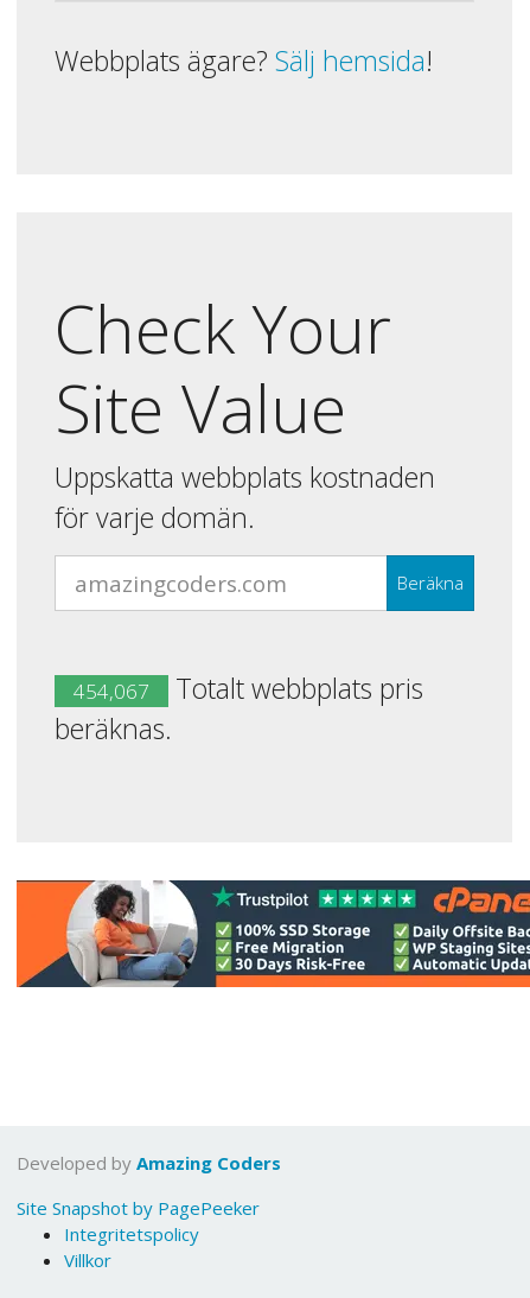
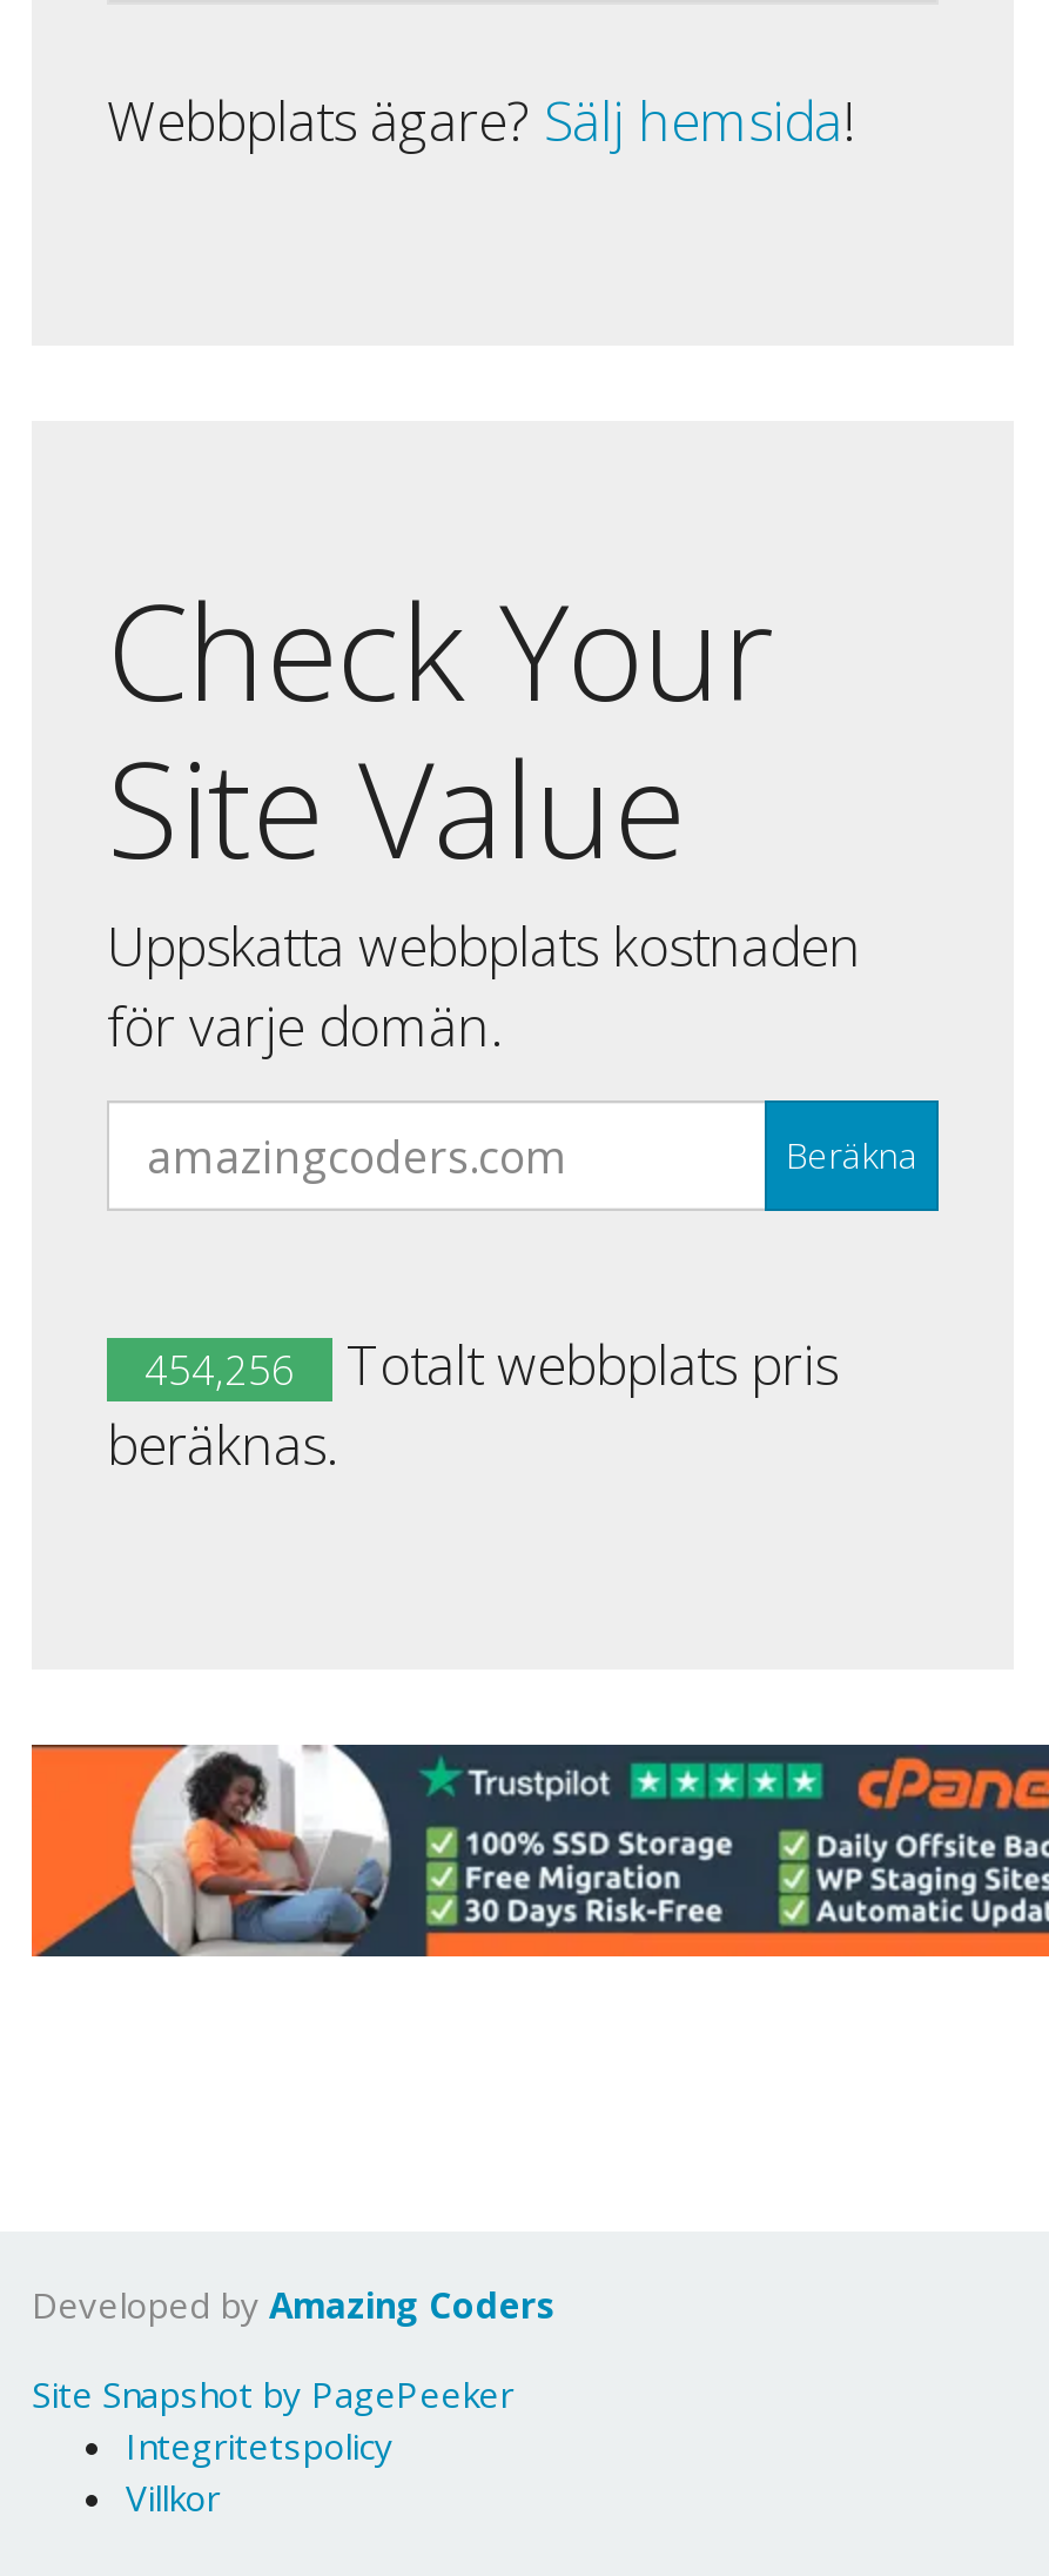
[74,669,423,707] 454,067 Totalt webbplats pris -> [144,1325,838,1400] 454,256 Totalt webbplats pris

